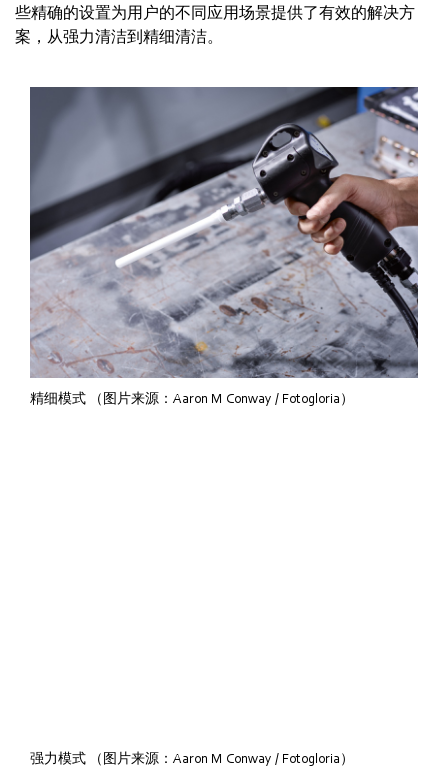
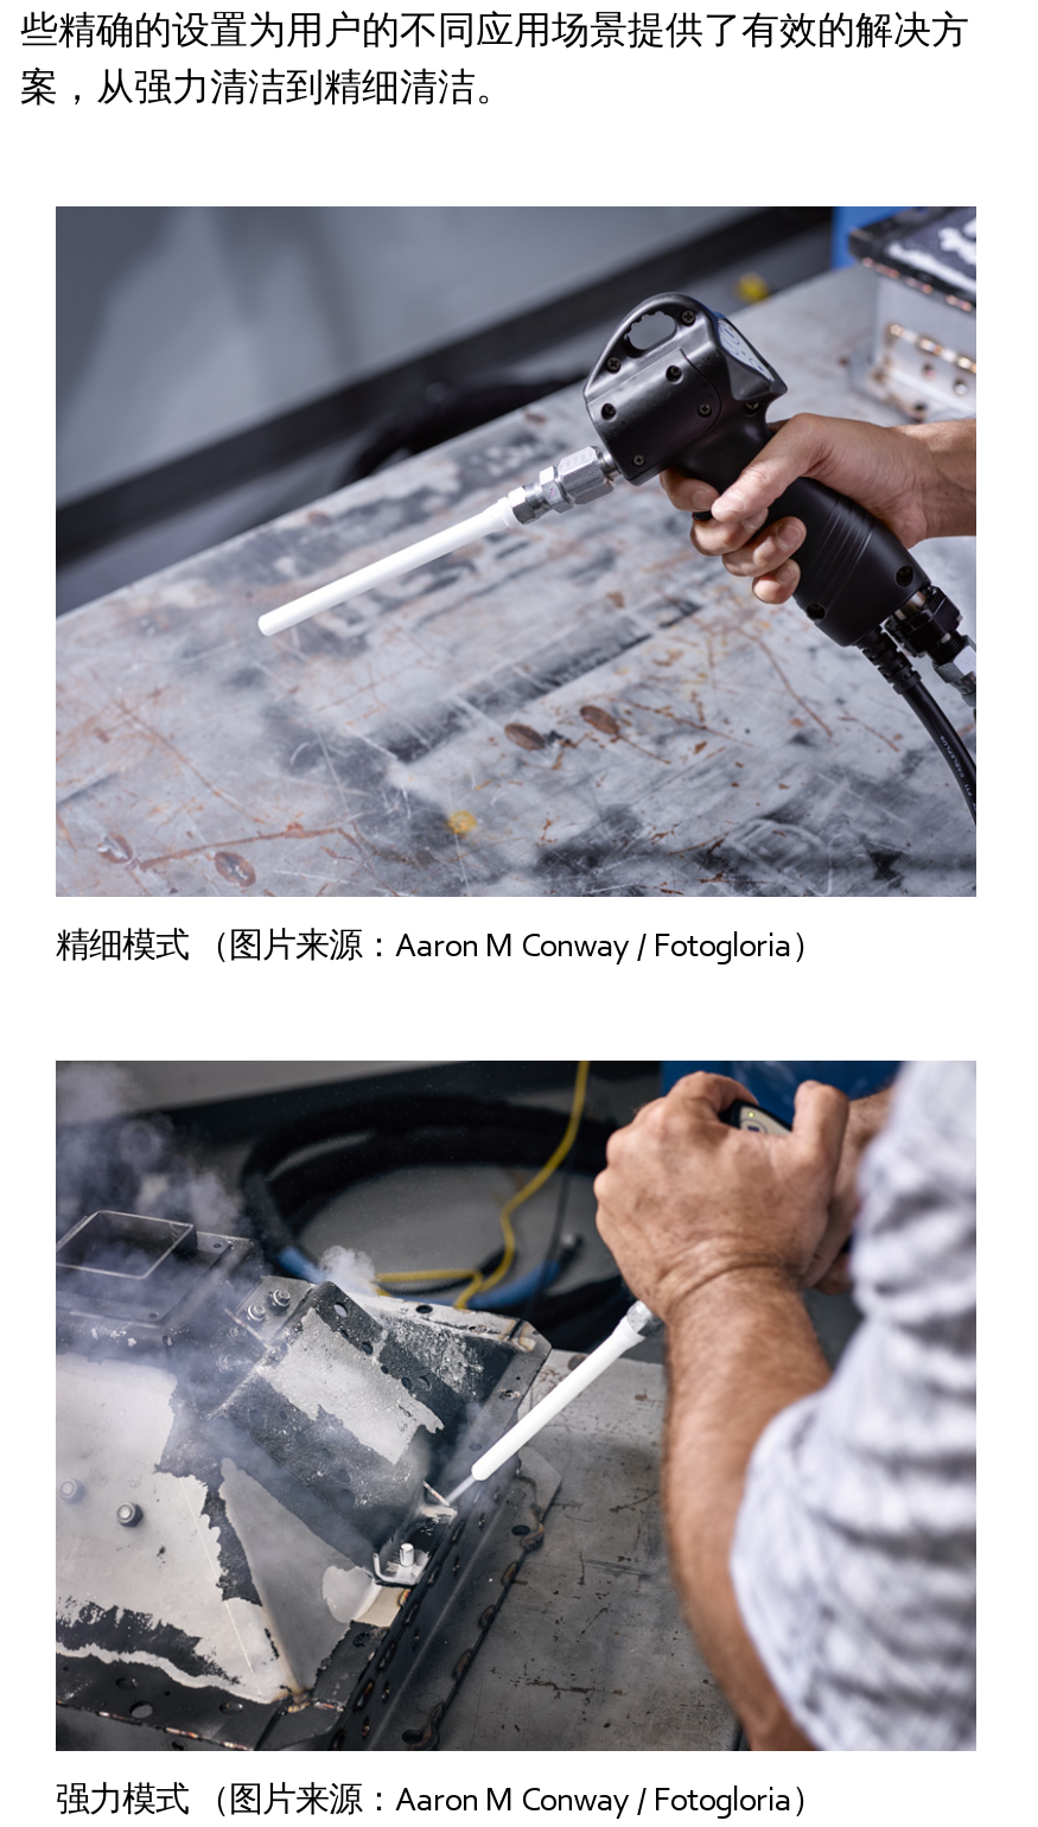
none -> [53,1058,979,1753] [image]

